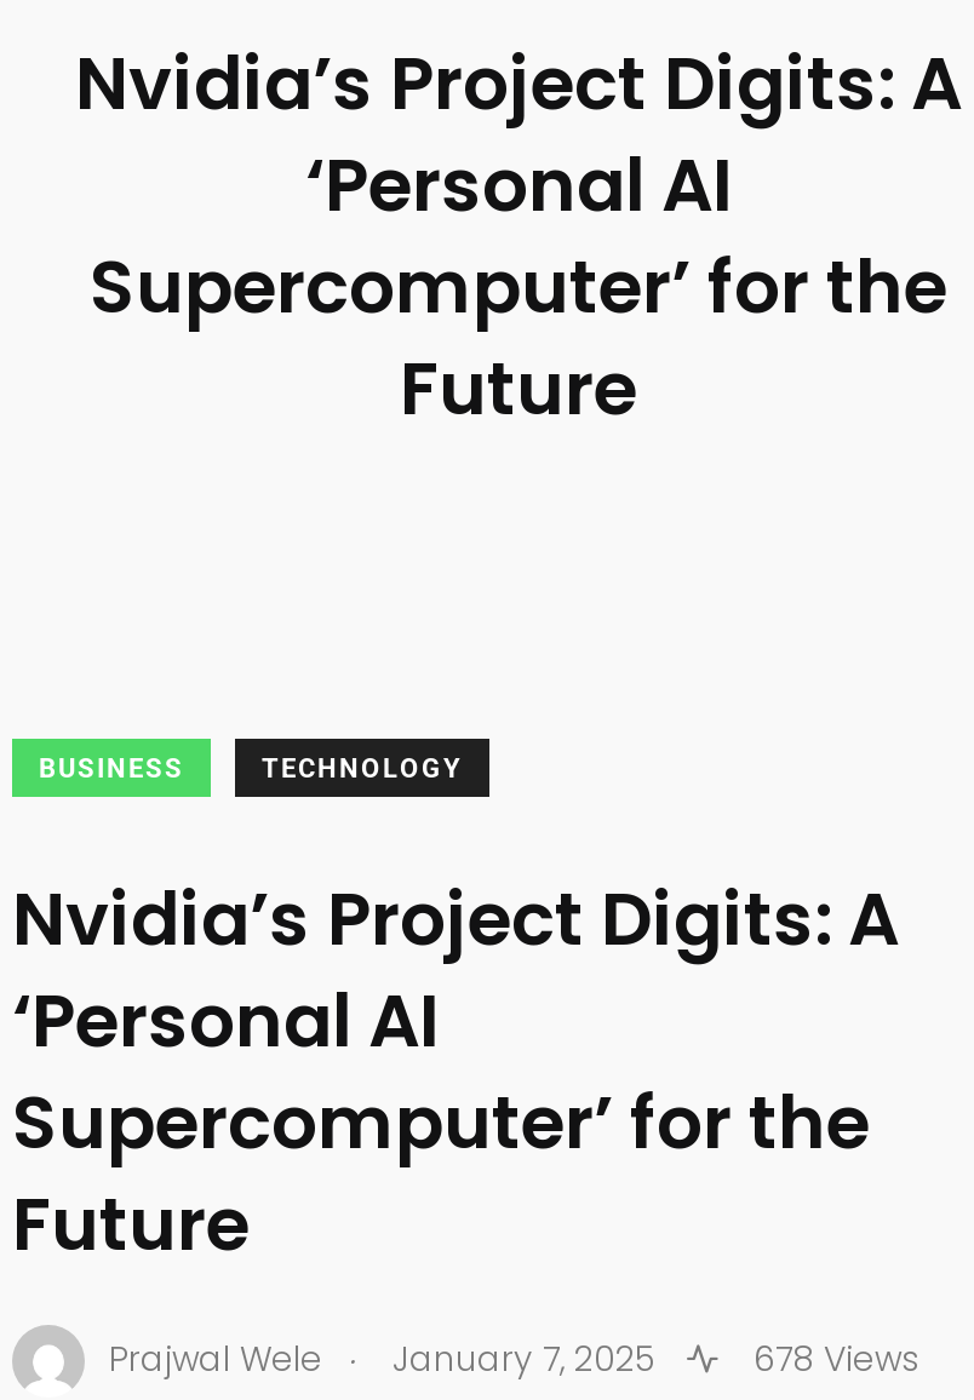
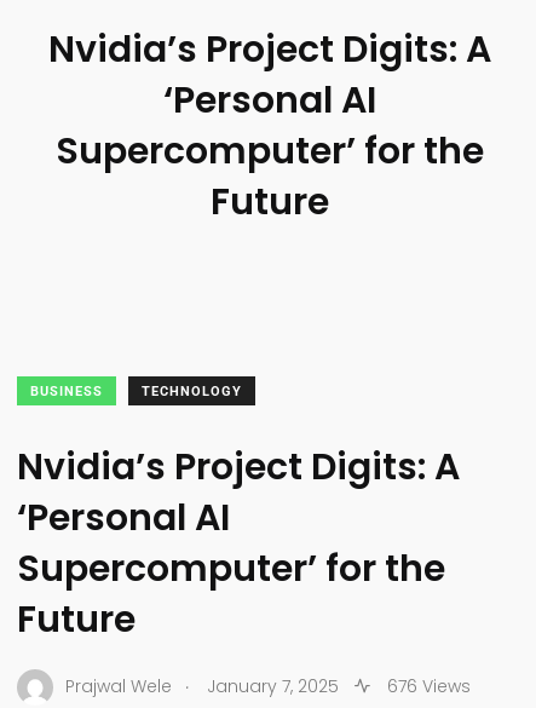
[109,1327,921,1383] Prajwal Wele . January 7, 2025 678 Views -> [65,670,471,698] Prajwal Wele . January 7, 2025 676 Views

